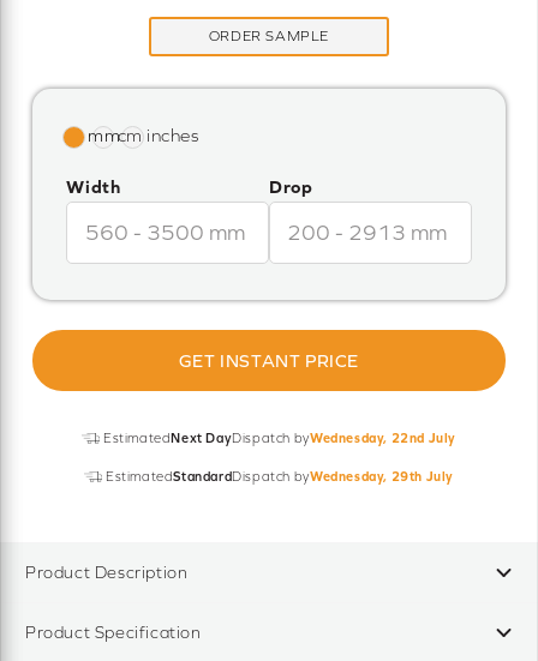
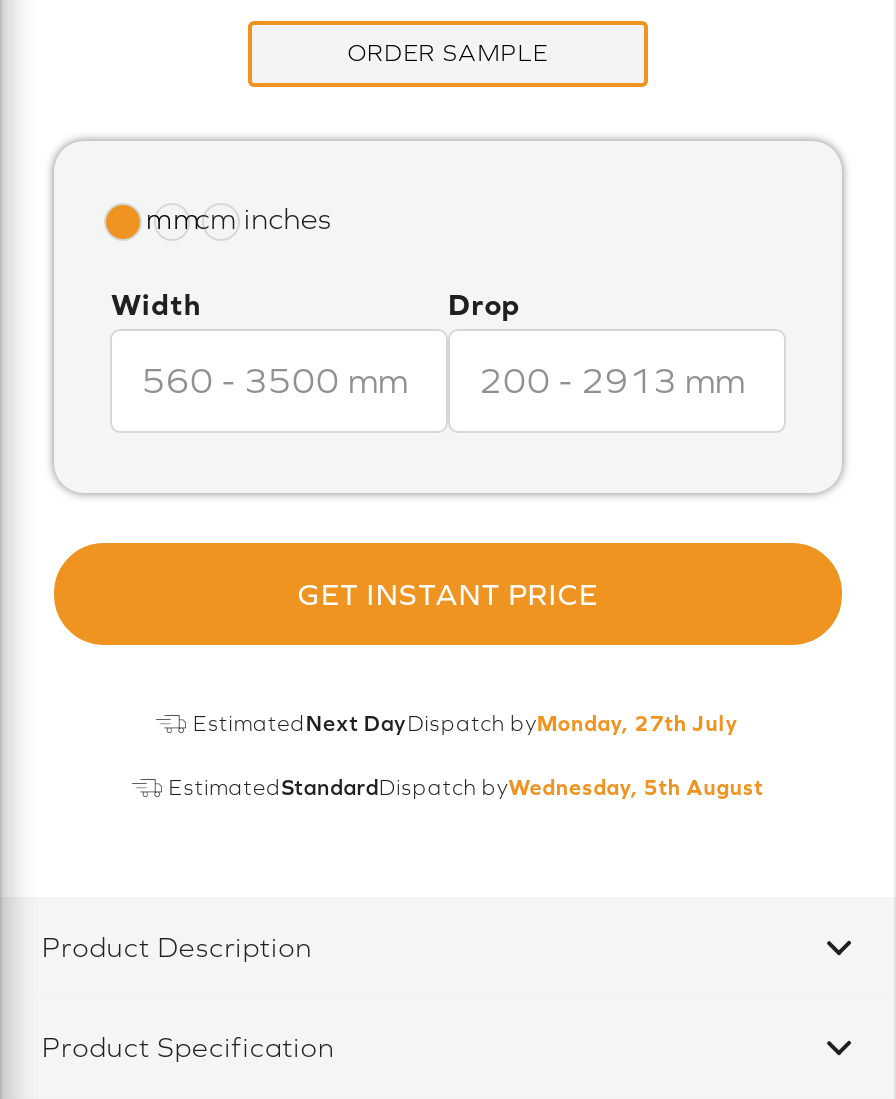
[103,430,456,445] Estimated Next DayDispatch byWednesday, 22nd July -> [193,711,739,735] Estimated Next DayDispatch byMonday, 27th July
[106,469,454,483] EstimatedStandardDispatch byWednesday, 29th July -> [169,775,763,799] EstimatedStandardDispatch byWednesday, 5th August

